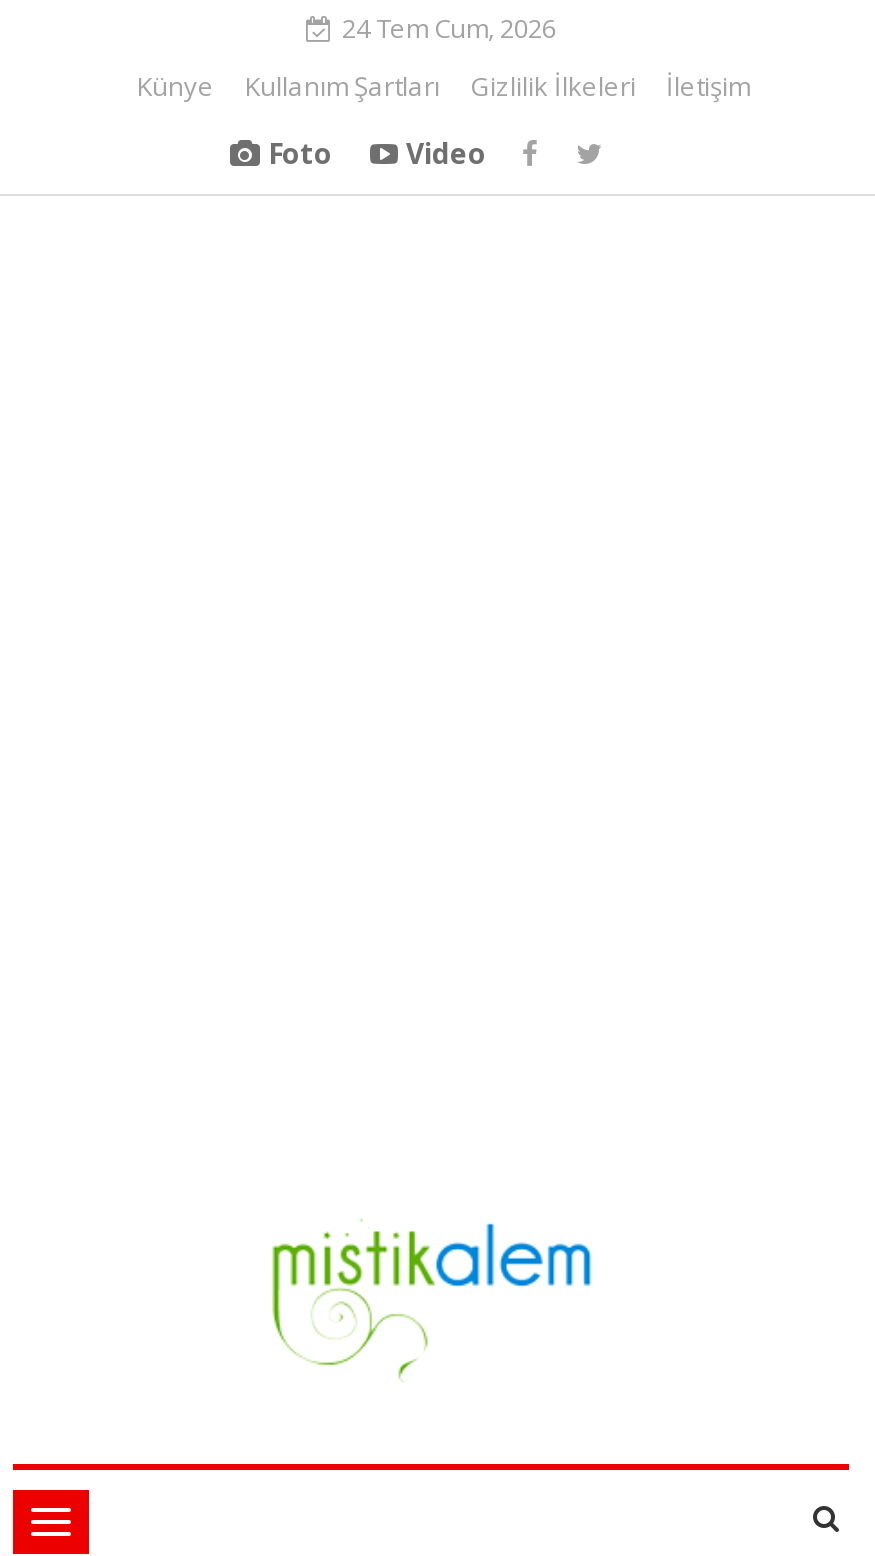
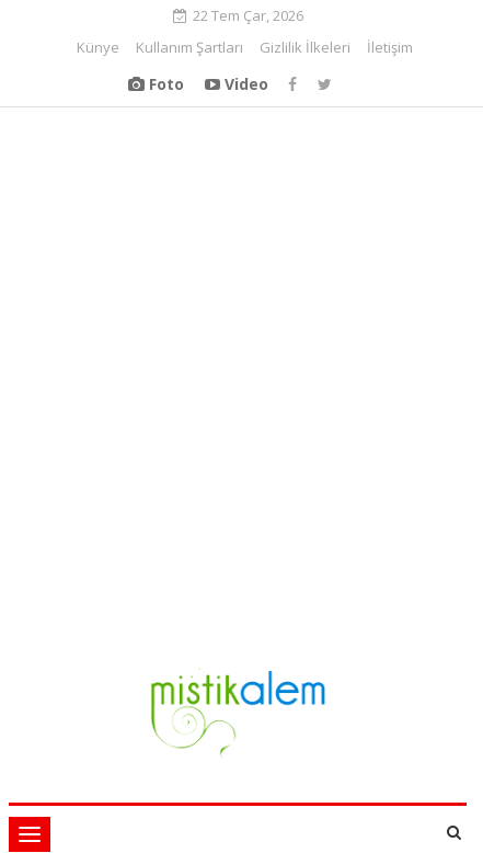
[342,10,556,46] 24 Tem Cum, 2026 -> [192,5,303,25] 22 Tem Çar, 2026

